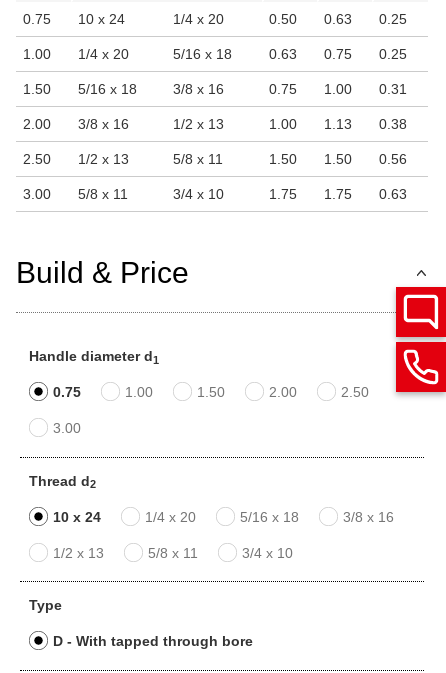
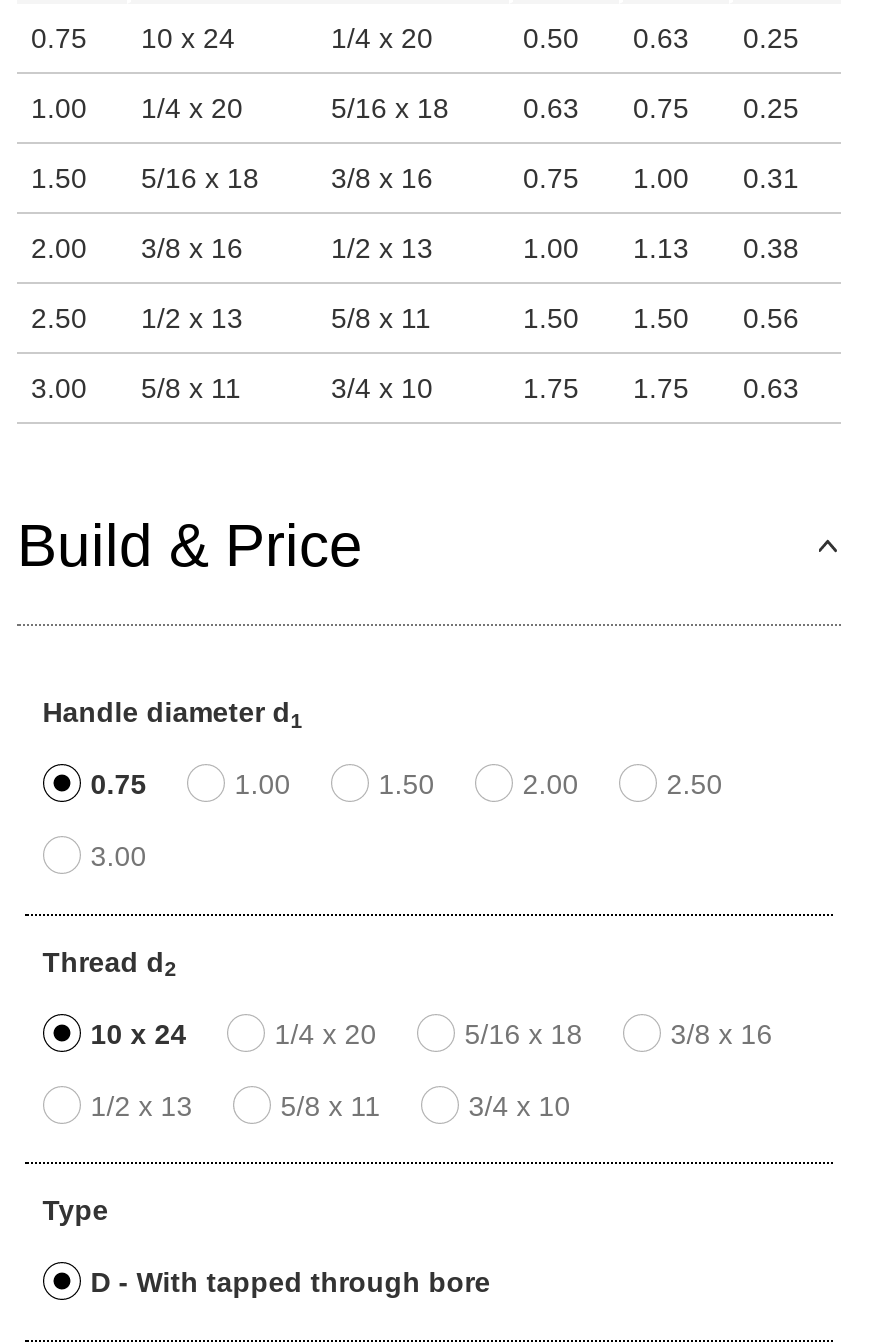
[394,286,443,396] [image] -> none

